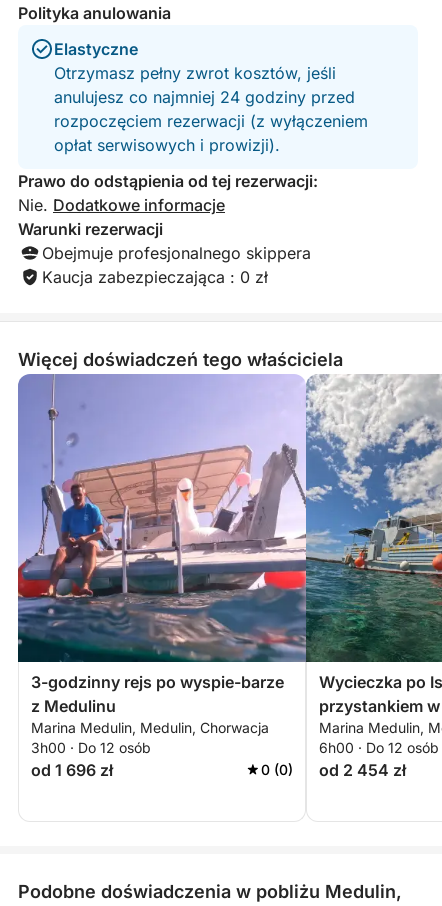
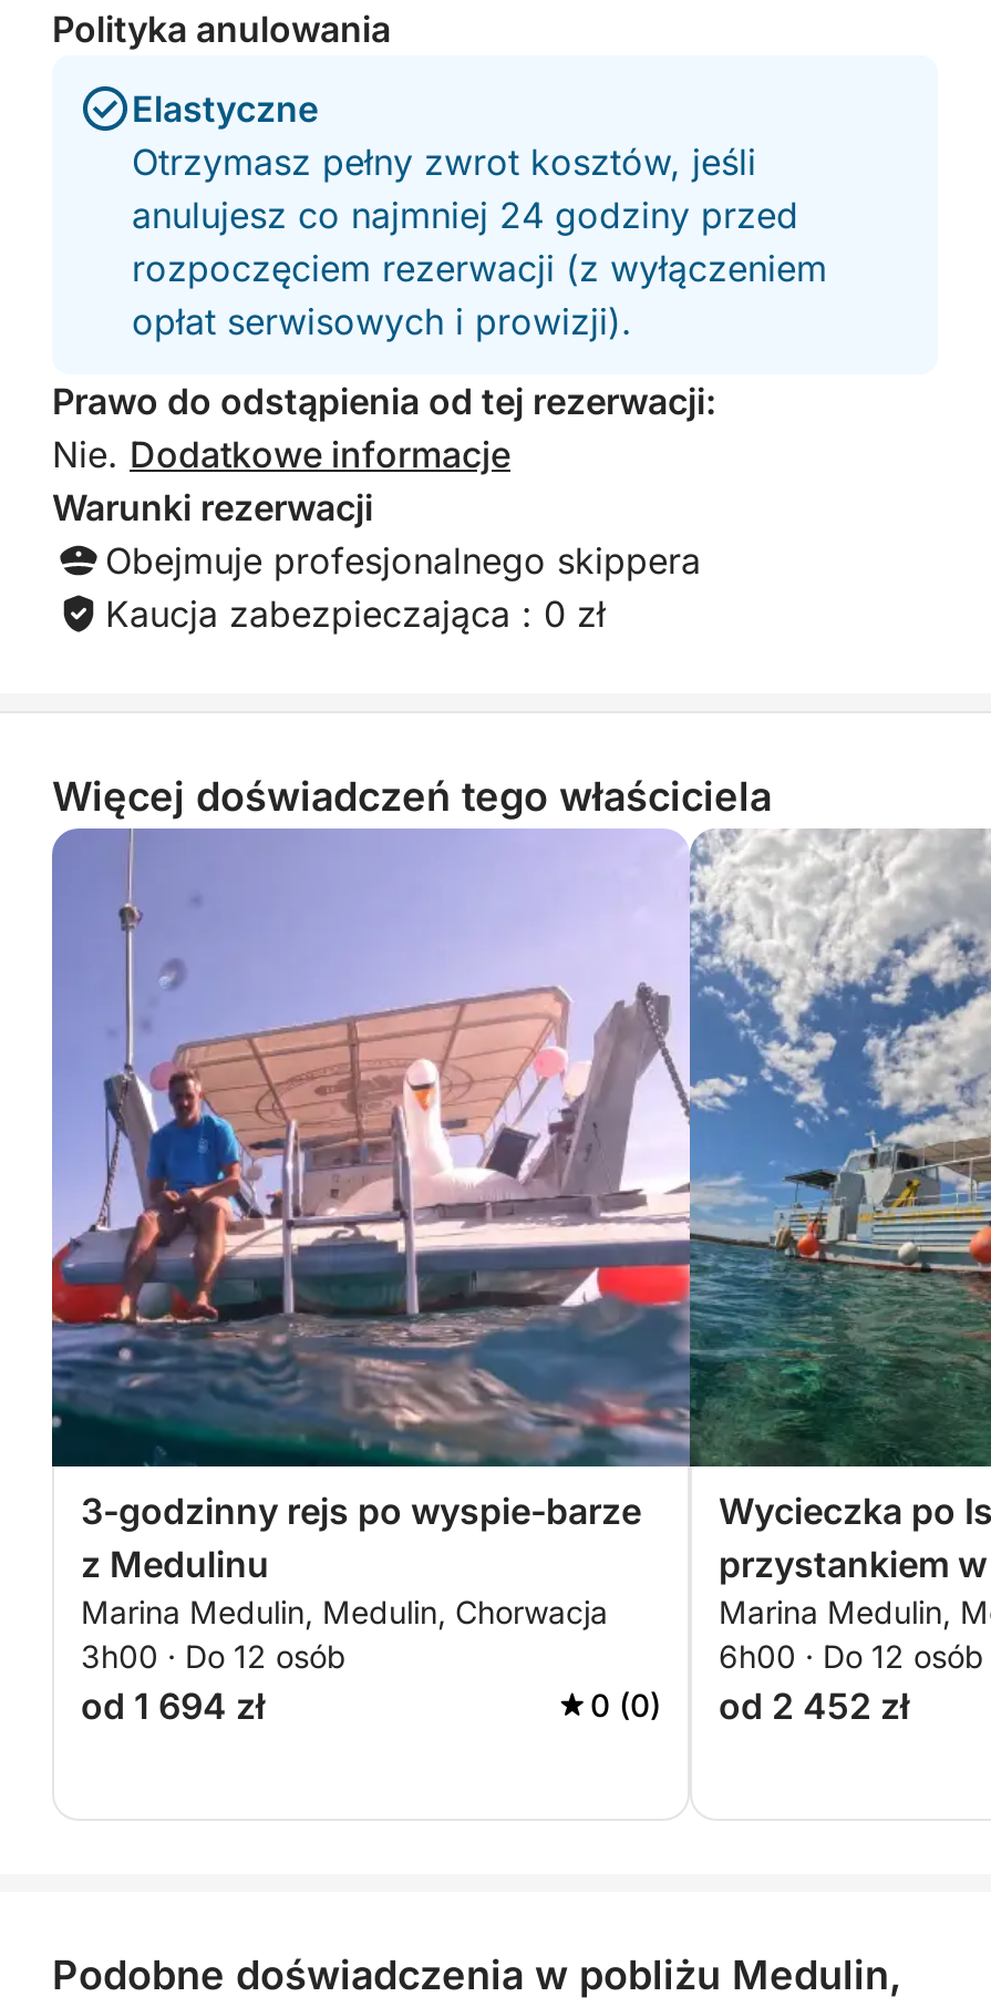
[31,760,113,780] od 1 696 zł -> [81,1684,265,1728] od 1 694 zł
[261,760,406,780] 0 (0) od 2 454 zł -> [590,1684,909,1728] 0 (0) od 2 452 zł

